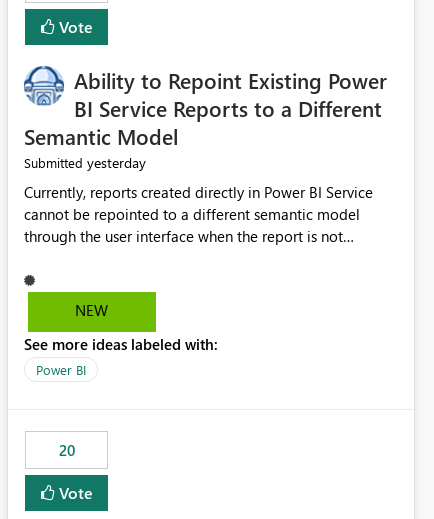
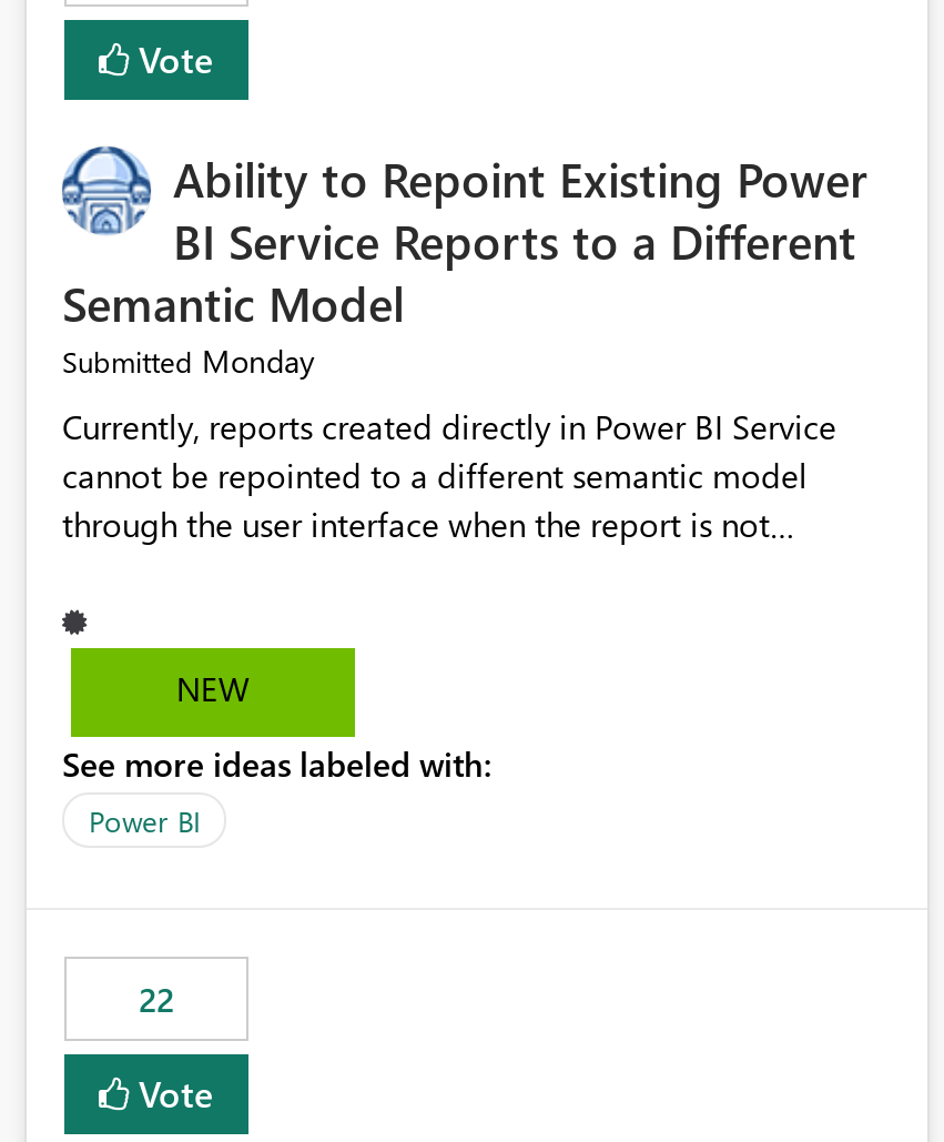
[24,153,146,172] Submitted yesterday -> [62,340,315,383] Submitted Monday
[58,440,74,460] 20 -> [139,978,174,1022] 22

